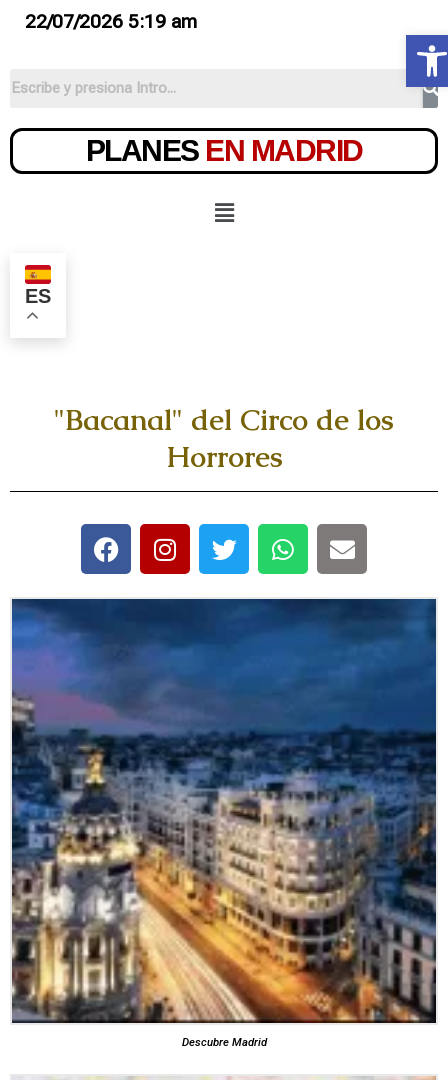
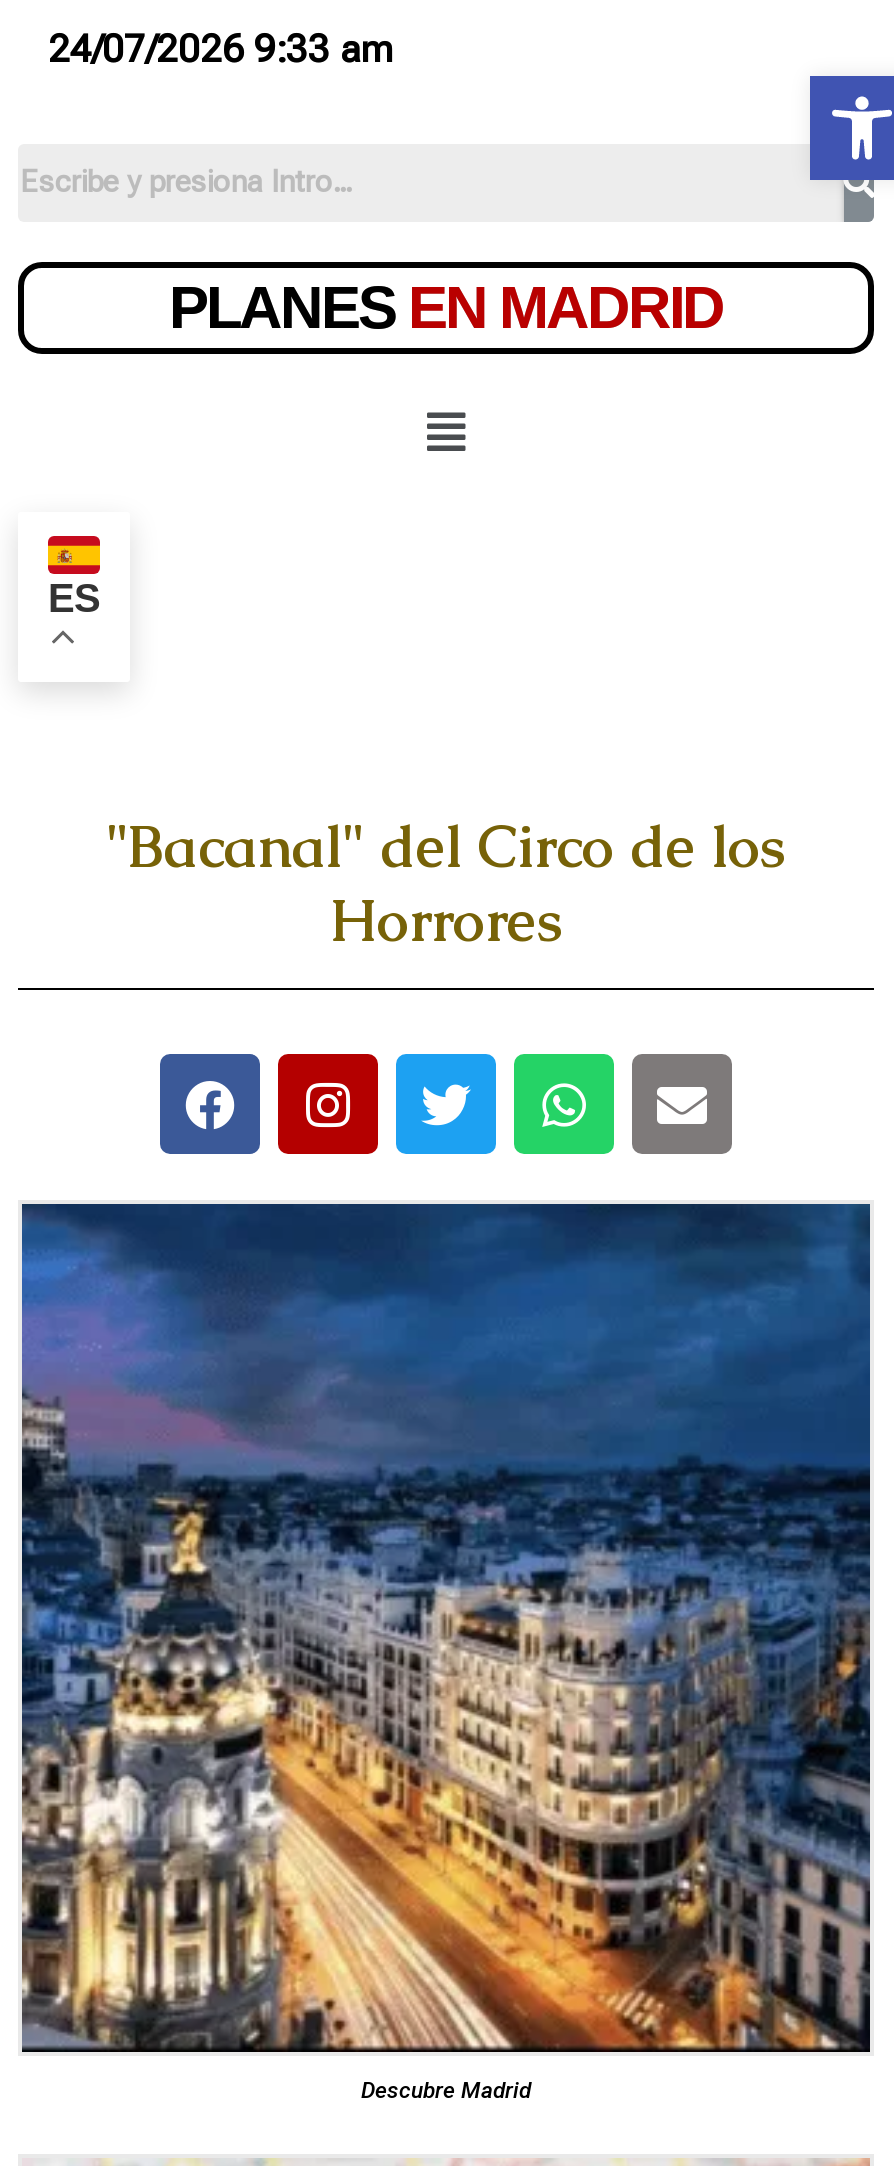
[25,10,197,33] 22/07/2026 5:19 am -> [48,26,392,72] 24/07/2026 9:33 am

